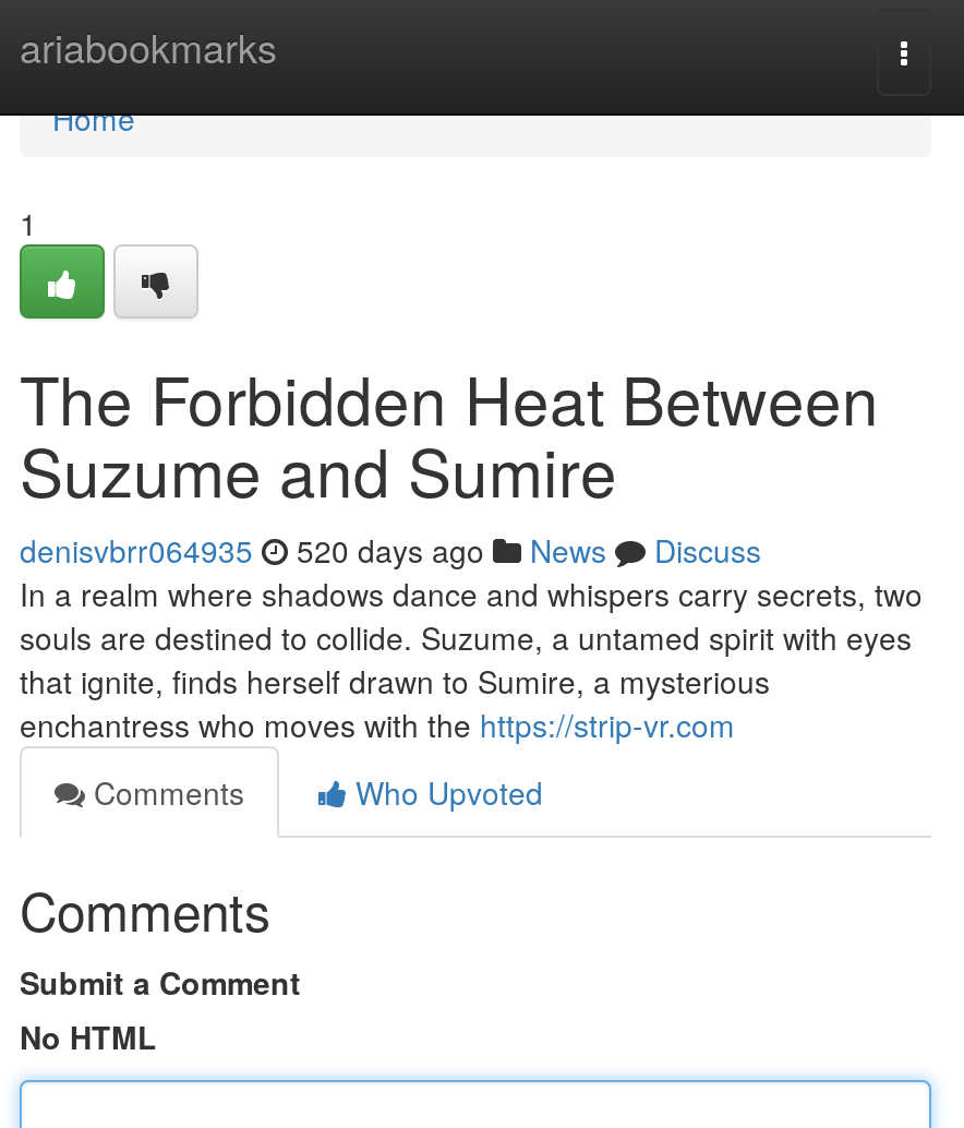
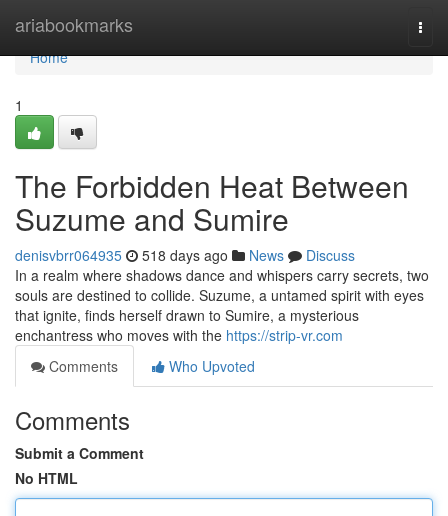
[20,528,761,572] denisvbrr064935 520 days ago News Discuss -> [15,245,355,265] denisvbrr064935 518 days ago News Discuss

